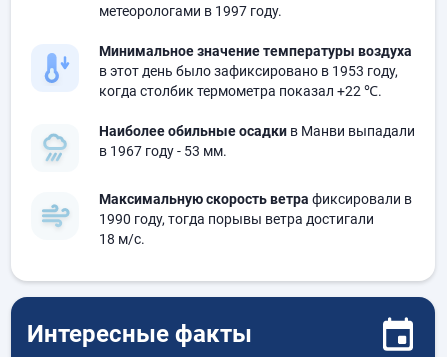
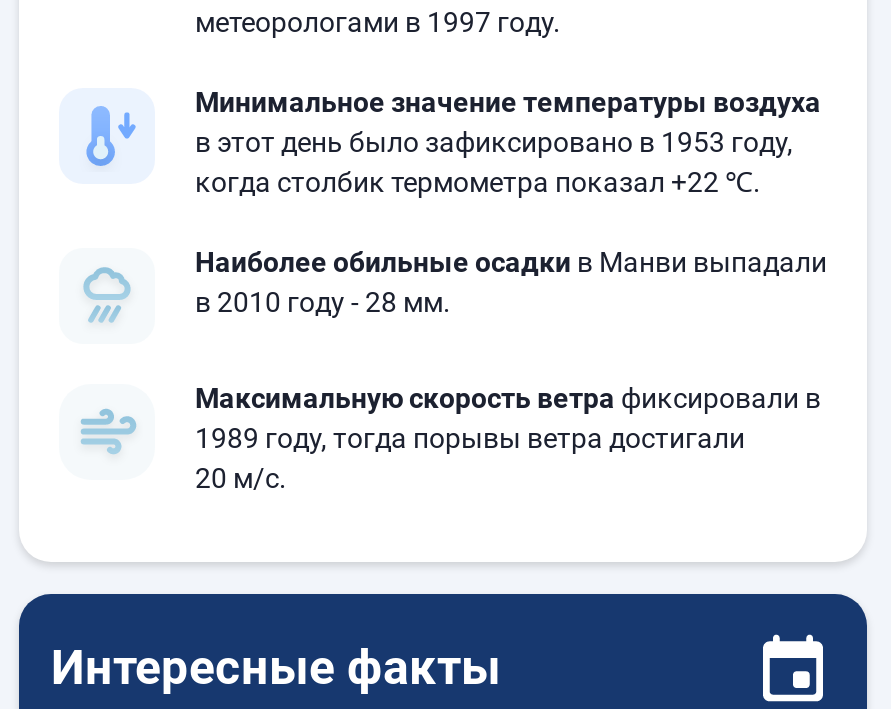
[99,143,227,159] в 1967 году - 53 мм. -> [195,286,451,318] в 2010 году - 28 мм.
[99,211,374,227] 1990 году, тогда порывы ветра достигали -> [195,422,745,454] 1989 году, тогда порывы ветра достигали
[99,231,145,247] 18 м/с. -> [195,462,287,494] 20 м/с.

